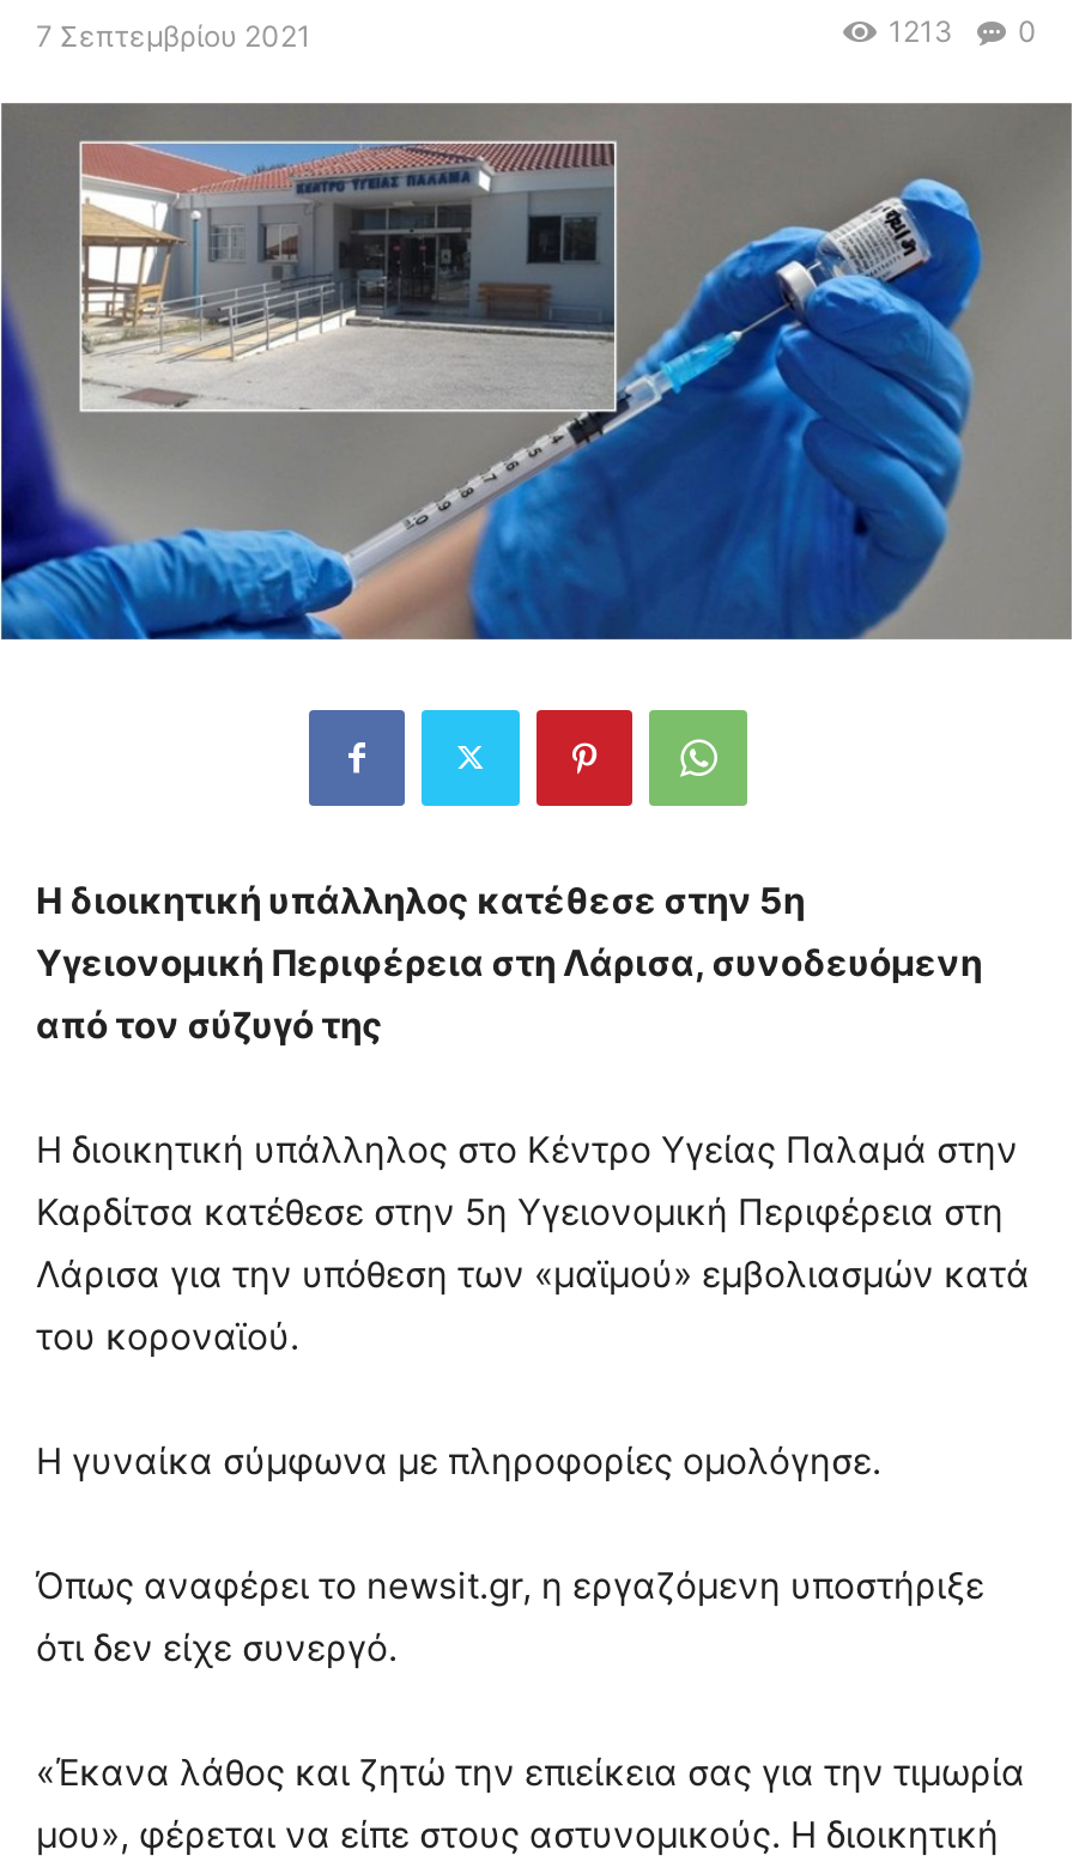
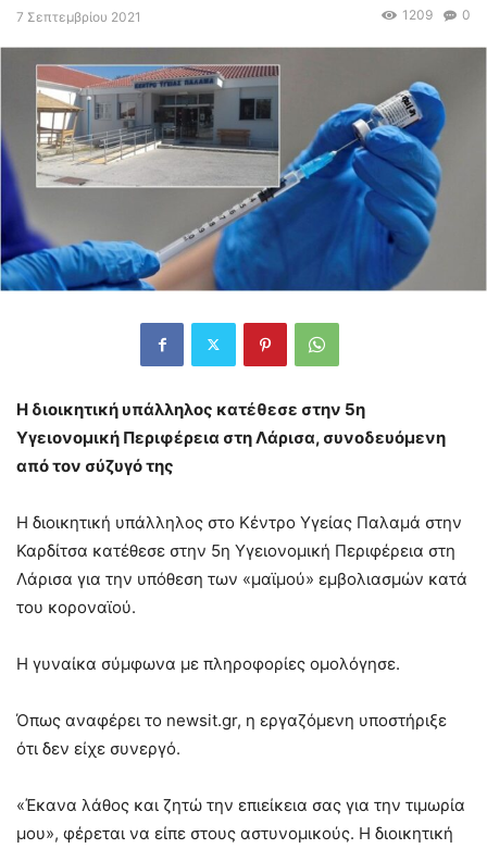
[889,13,1037,49] 1213 0 -> [402,7,471,23] 1209 0

